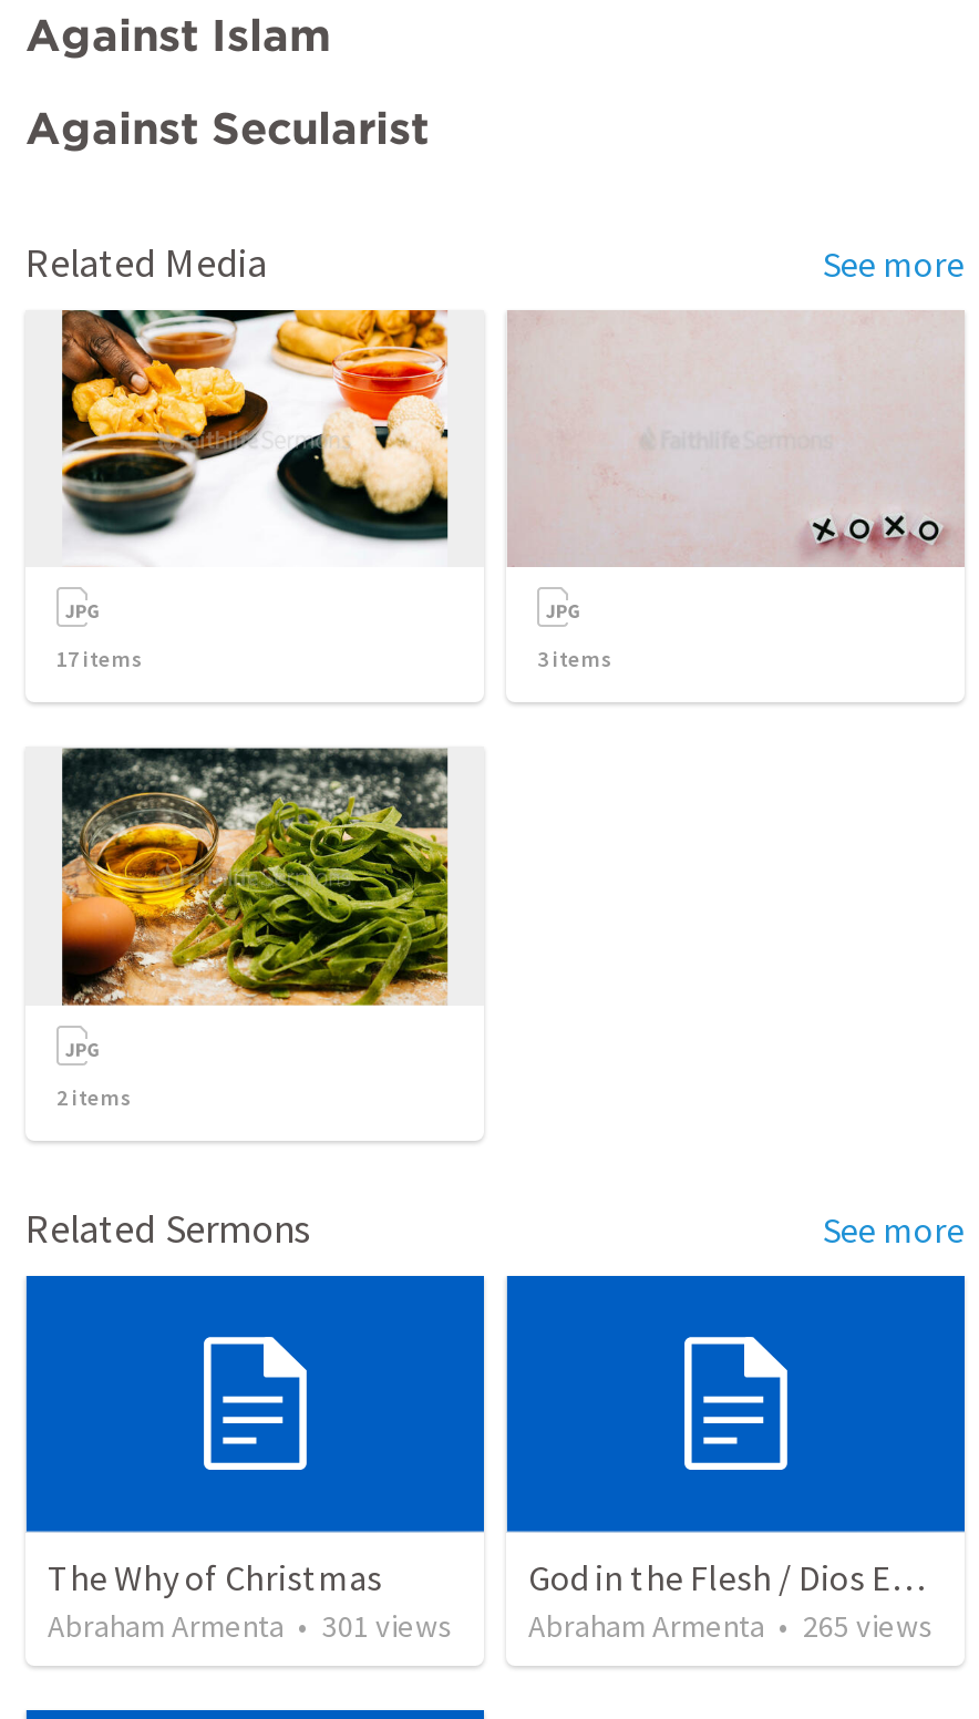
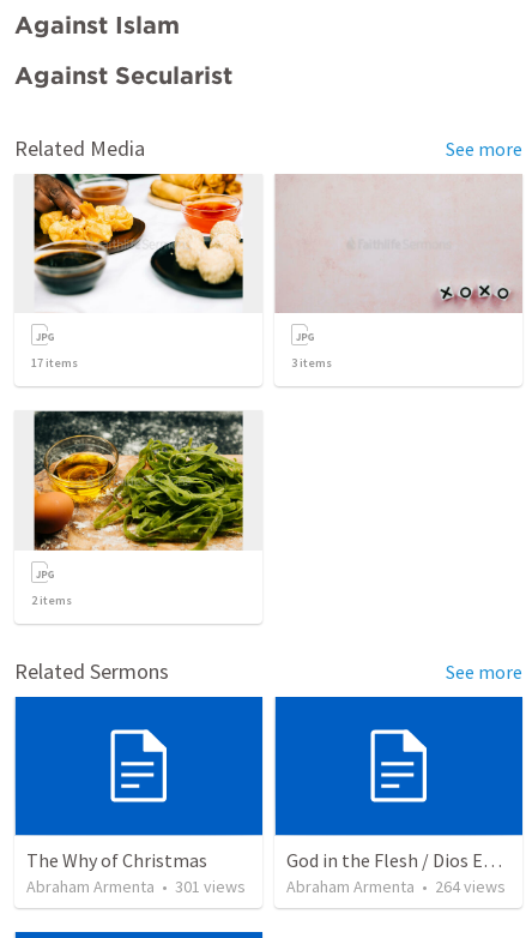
[528,1607,934,1647] Abraham Armenta • 265 views -> [286,876,506,898] Abraham Armenta • 264 views

